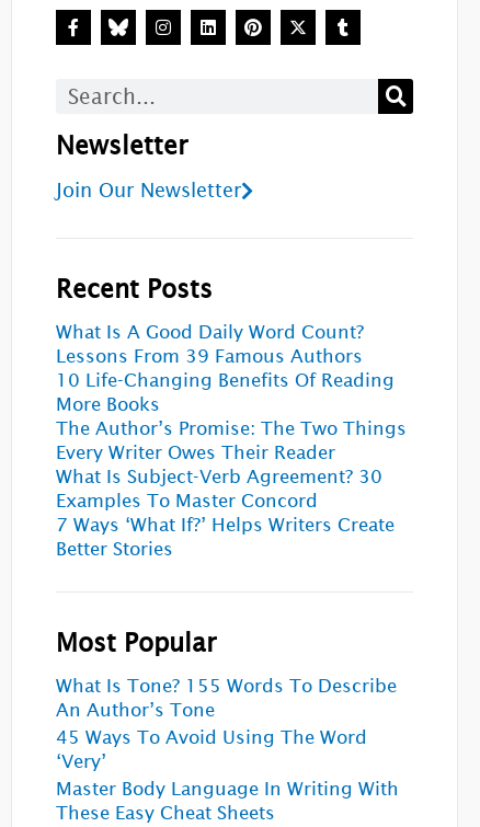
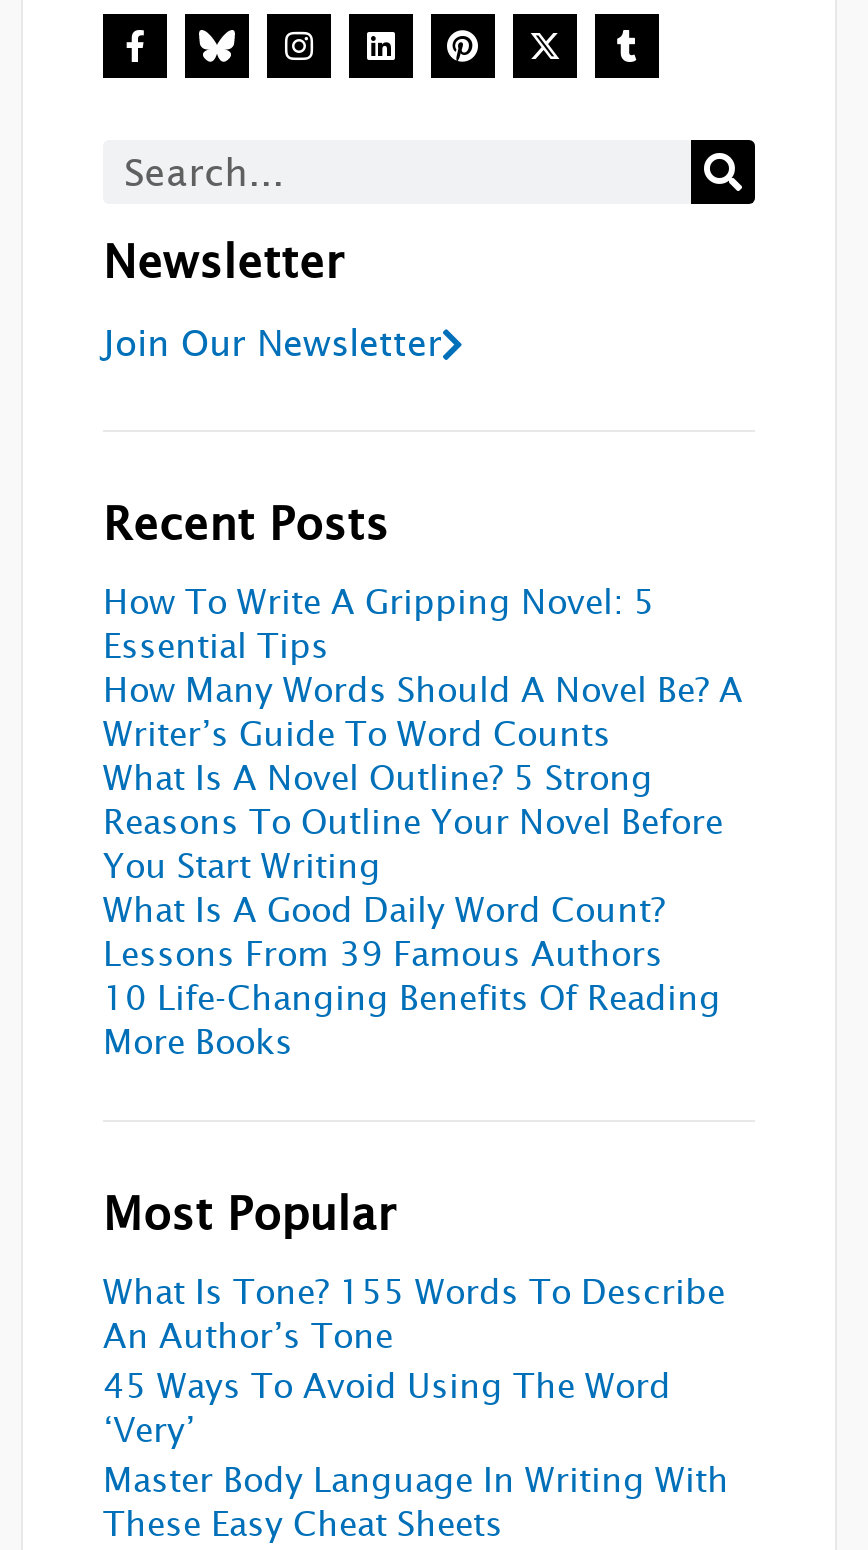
none -> [103,583,743,885] How To Write A Gripping Novel: 5 | Essential Tips | How Many Words Should A Novel Be? A | Writer’s Guide To Word Counts | What Is A Novel Outline? 5 Strong | Reasons To Outline Your Novel Before | You Start Writing
moved [56,322,395,415] -> [103,891,721,1061]: What Is A Good Daily Word Count? | Lessons From 39 Famous Authors | 10 Life-Changing Benefits Of Reading | More Books
[56,418,407,559] The Author’s Promise: The Two Things | Every Writer Owes Their Reader | What Is Subject-Verb Agreement? 30 | Examples To Master Concord | 7 Ways ‘What If?’ Helps Writers Create | Better Stories -> none

